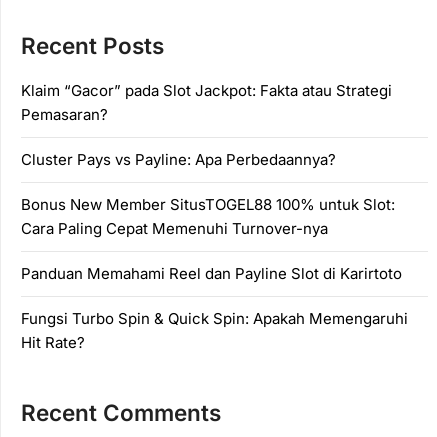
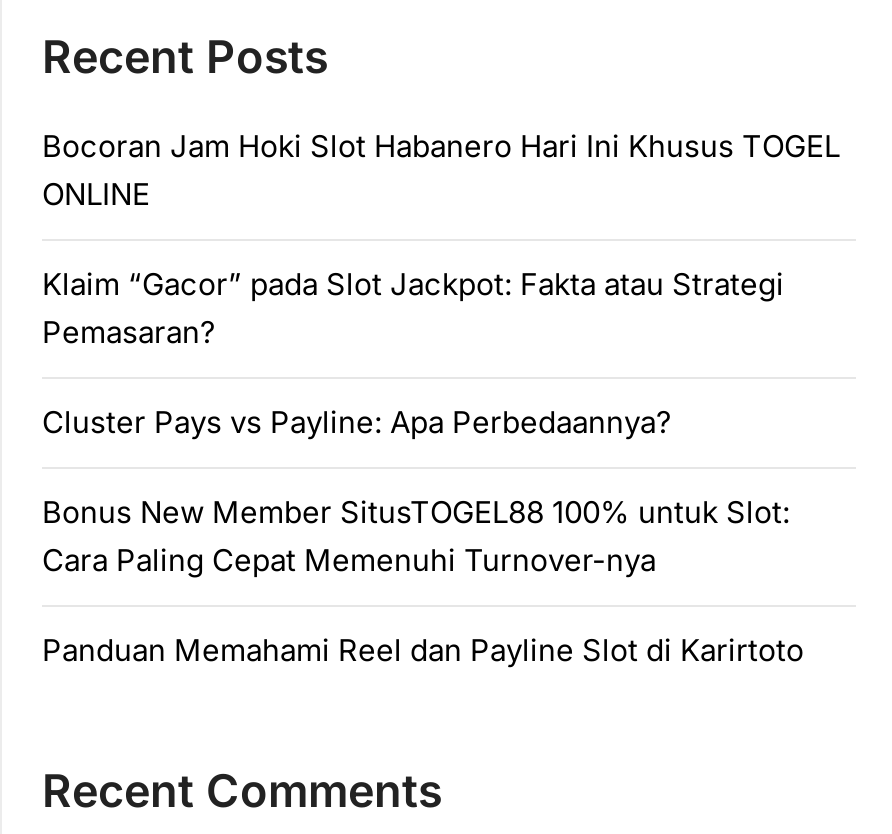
none -> [42,127,840,213] Bocoran Jam Hoki Slot Habanero Hari Ini Khusus TOGEL | ONLINE
moved [21,81,402,283] -> [42,265,804,669]: Klaim “Gacor” pada Slot Jackpot: Fakta atau Strategi | Pemasaran? | Cluster Pays vs Payline: Apa Perbedaannya? | Bonus New Member SitusTOGEL88 100% untuk Slot: | Cara Paling Cepat Memenuhi Turnover-nya | Panduan Memahami Reel dan Payline Slot di Karirtoto
[21,309,408,352] Fungsi Turbo Spin & Quick Spin: Apakah Memengaruhi | Hit Rate? -> none

